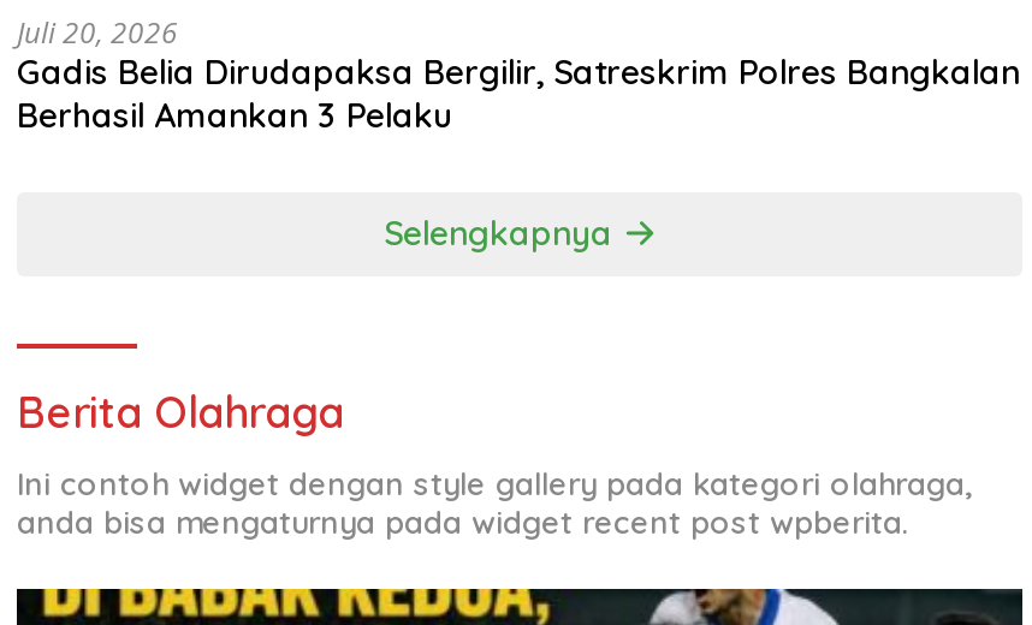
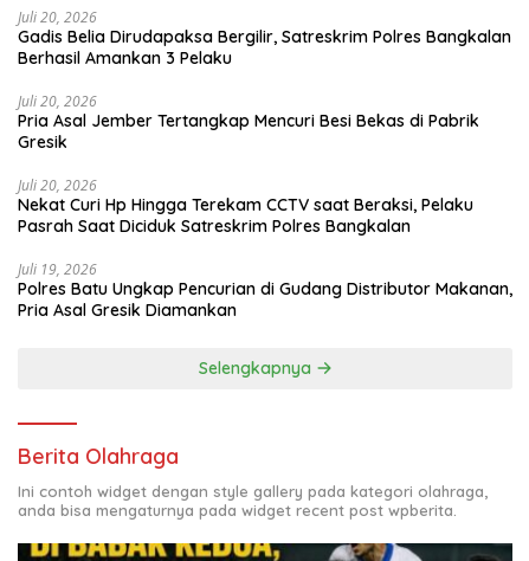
none -> [18,91,512,321] Juli 20, 2026 | Pria Asal Jember Tertangkap Mencuri Besi Bekas di Pabrik | Gresik | Juli 20, 2026 | Nekat Curi Hp Hingga Terekam CCTV saat Beraksi, Pelaku | Pasrah Saat Diciduk Satreskrim Polres Bangkalan | Juli 19, 2026 | Polres Batu Ungkap Pencurian di Gudang Distributor Makanan, | Pria Asal Gresik Diamankan

